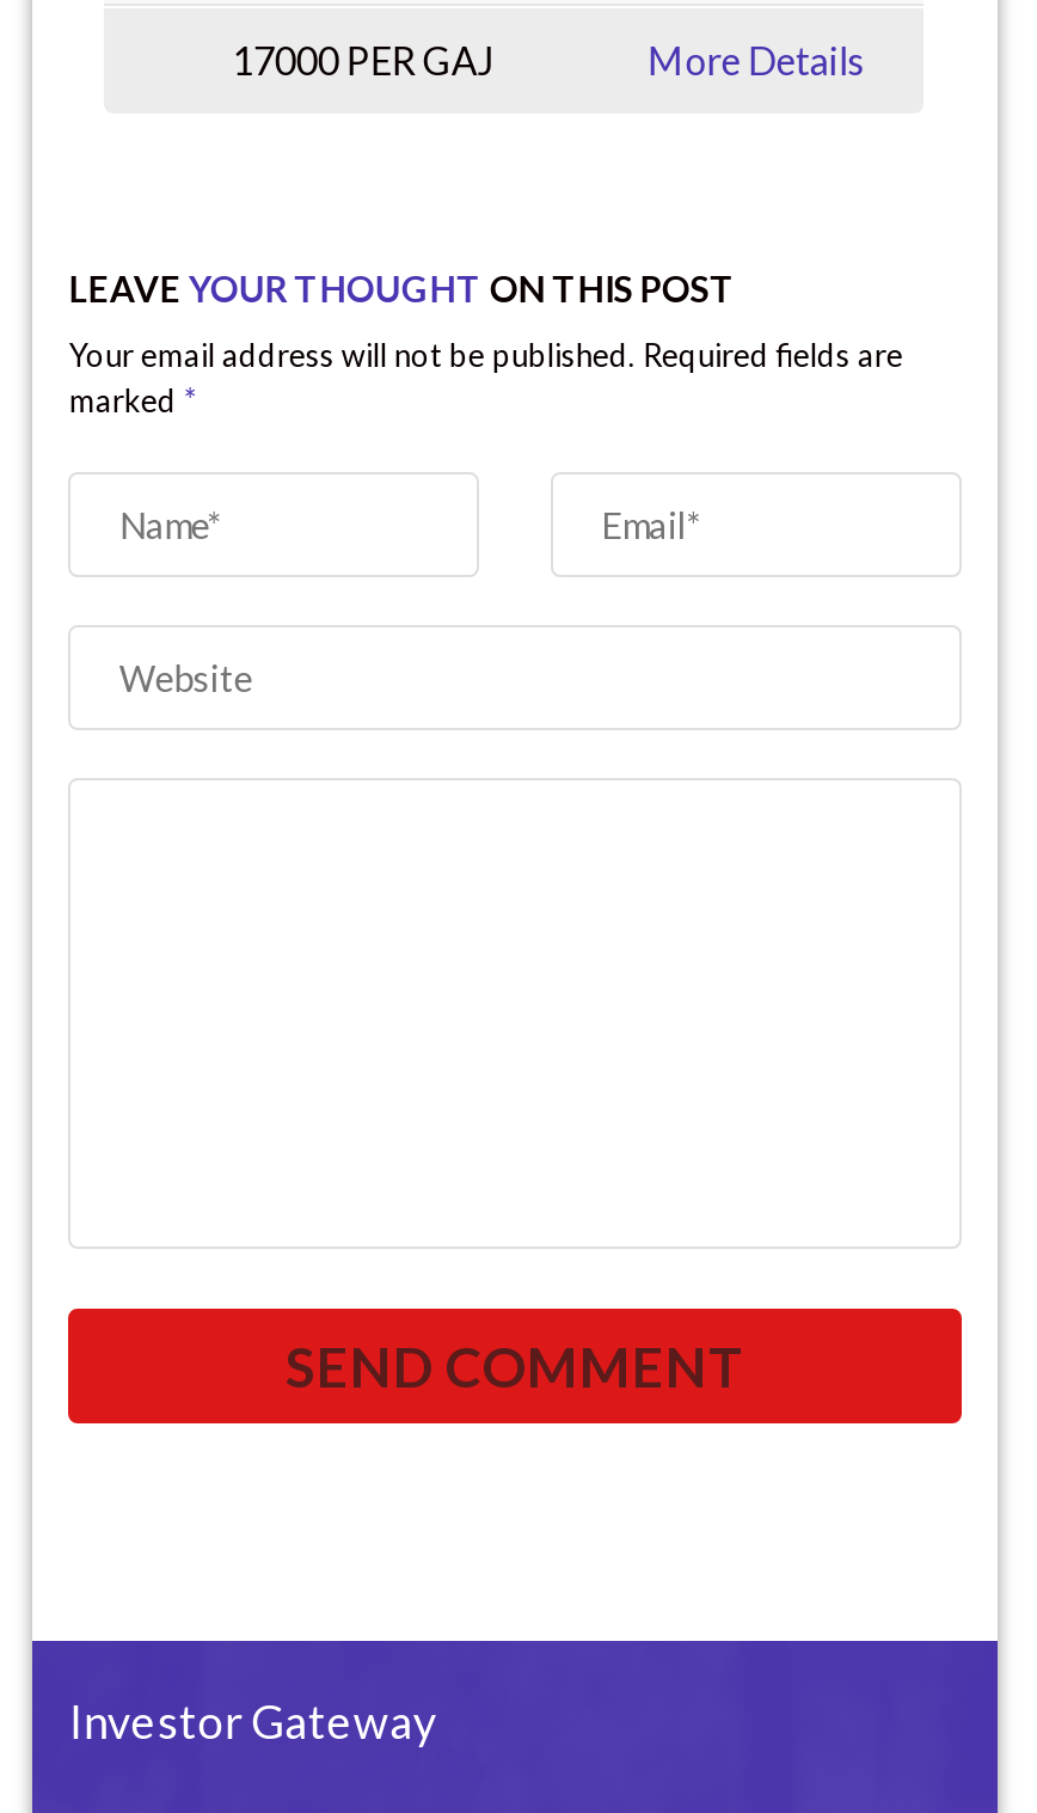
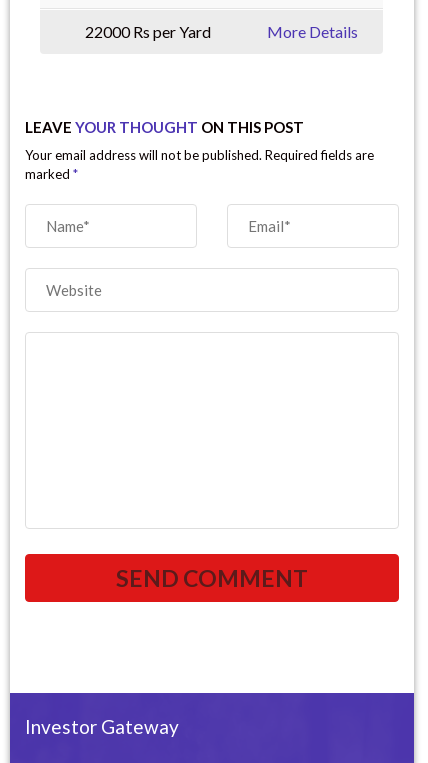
[232,37,494,82] 17000 PER GAJ -> [85,22,211,41] 22000 Rs per Yard

